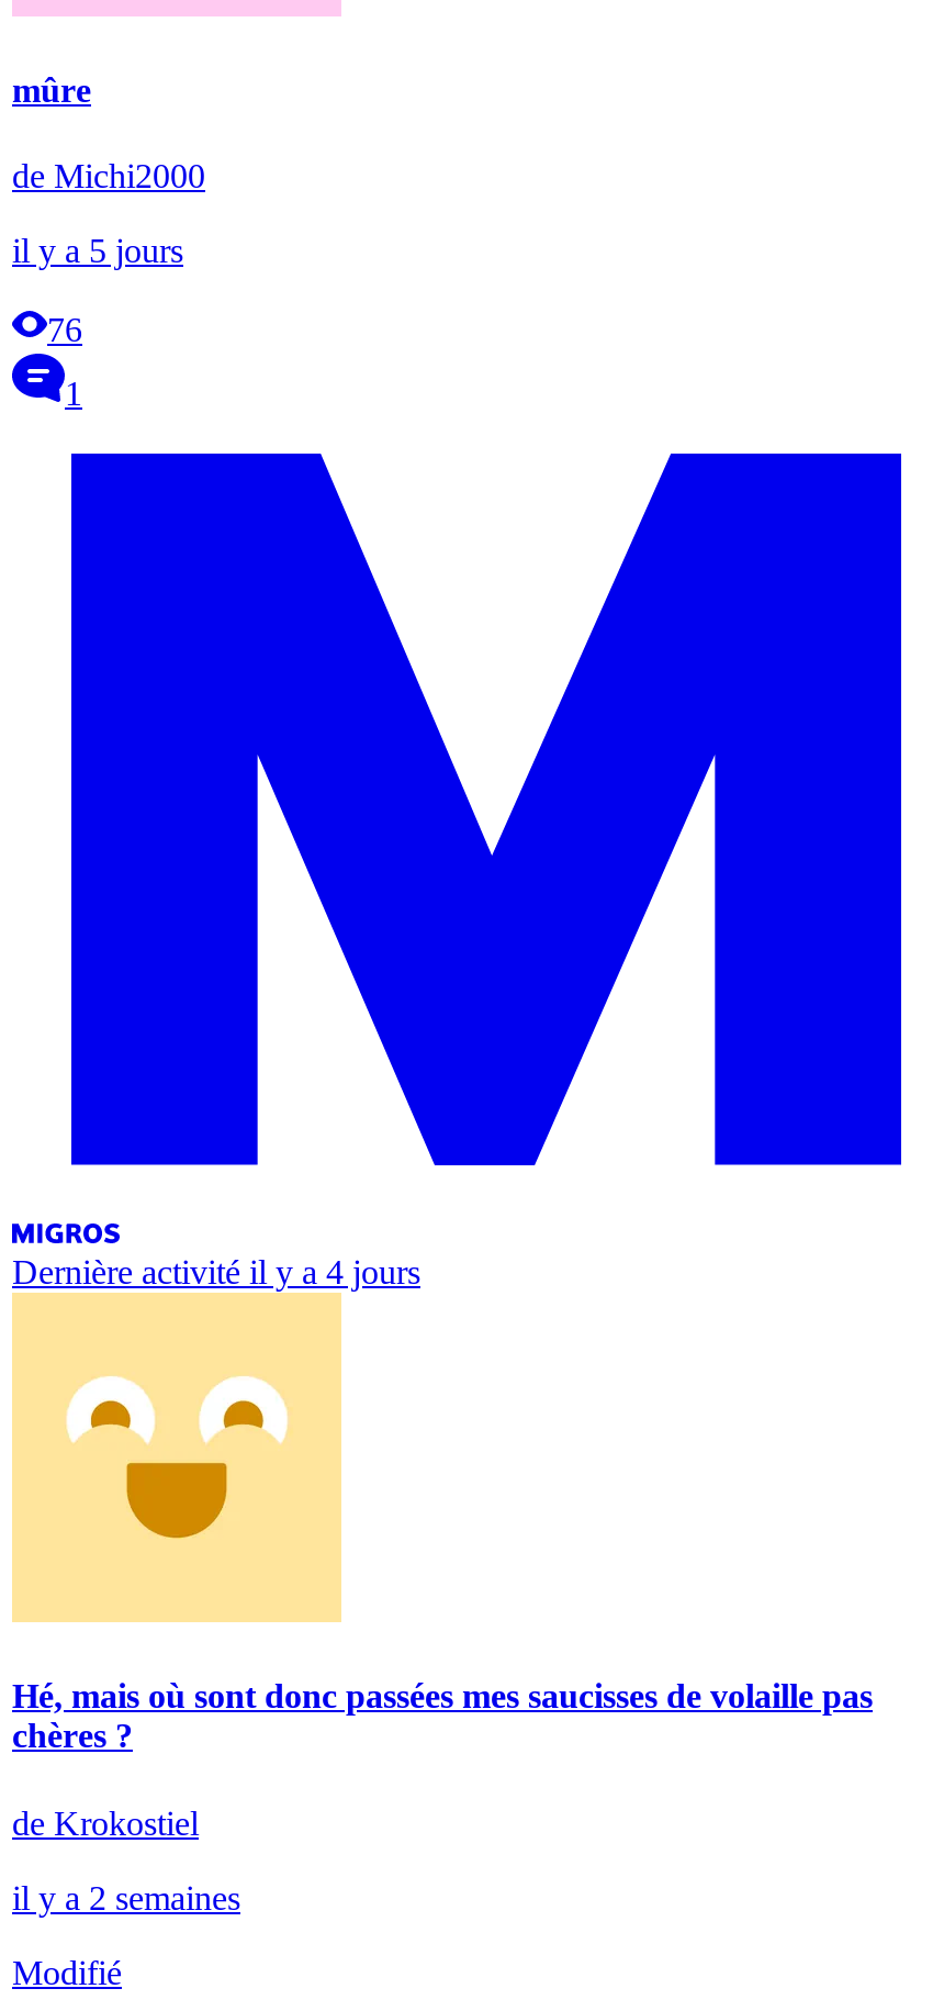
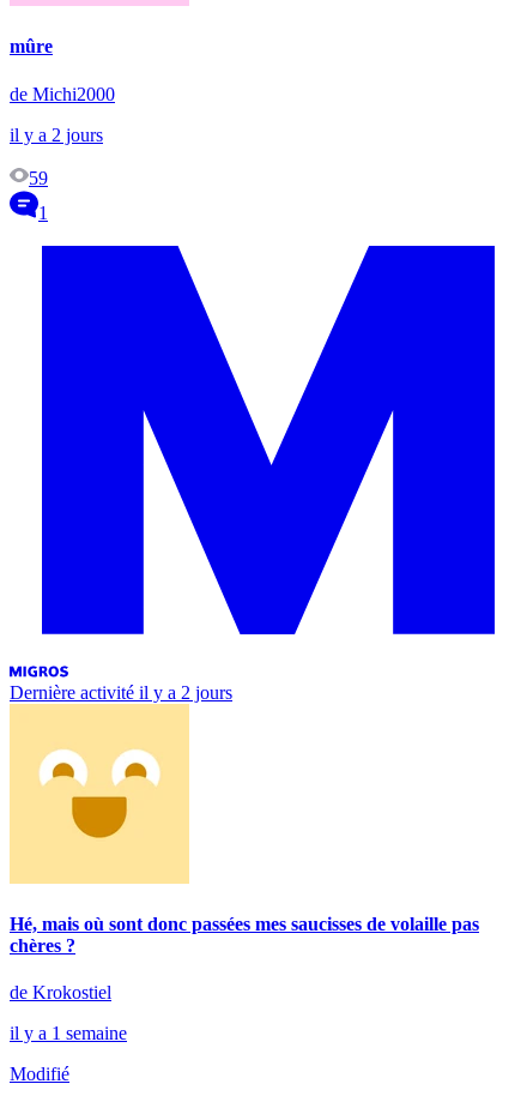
[12,232,183,270] il y a 5 jours -> [10,124,103,145] il y a 2 jours
[47,311,82,349] 76 -> [29,168,48,188] 59
[12,1254,420,1291] Dernière activité il y a 4 jours -> [10,682,232,702] Dernière activité il y a 2 jours
[12,1879,240,1916] il y a 2 semaines -> [10,1023,127,1043] il y a 1 semaine

